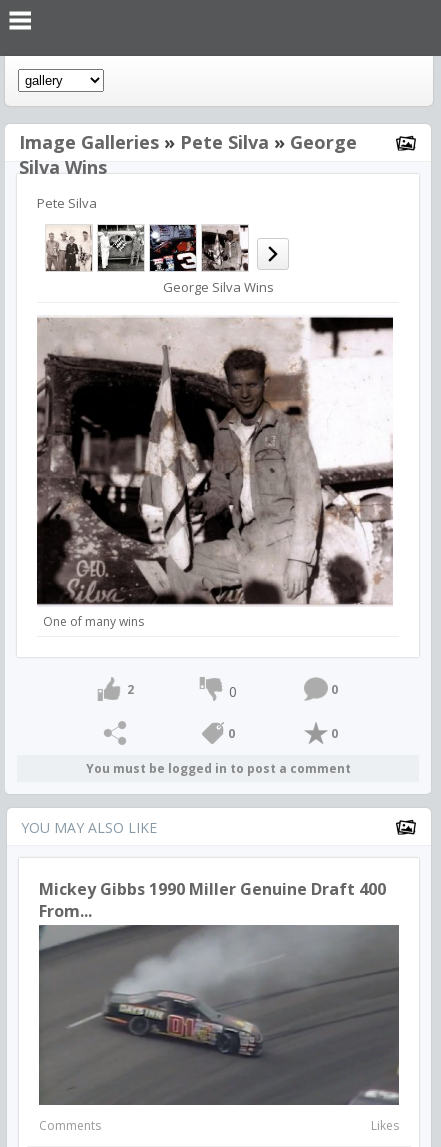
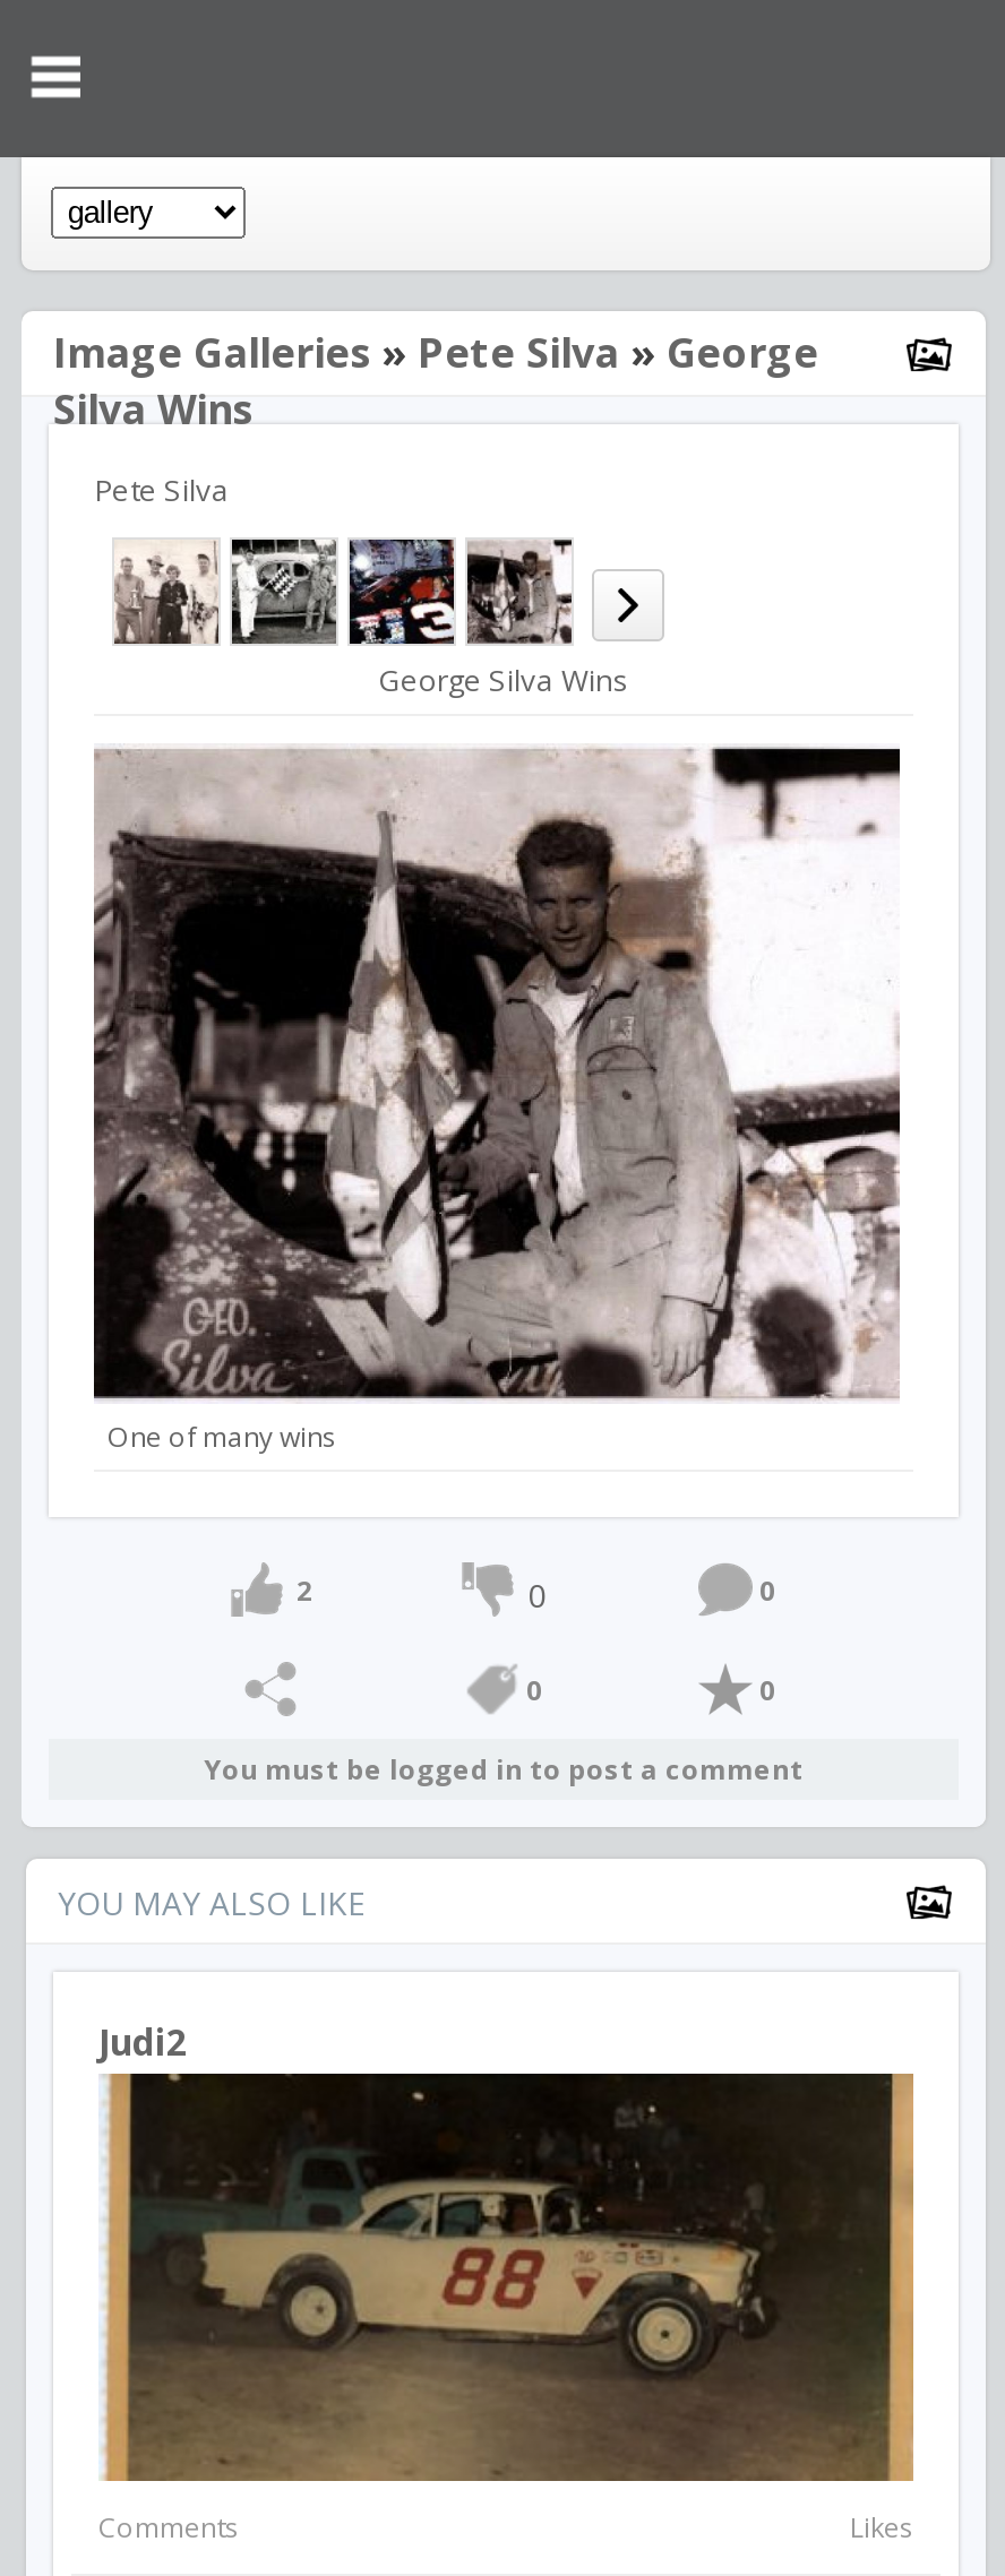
[39,878,386,922] Mickey Gibbs 1990 Miller Genuine Draft 400 | From... -> [98,2018,187,2068] Judi2
[38,924,400,1106] [image] -> [98,2085,916,2483] [image]

